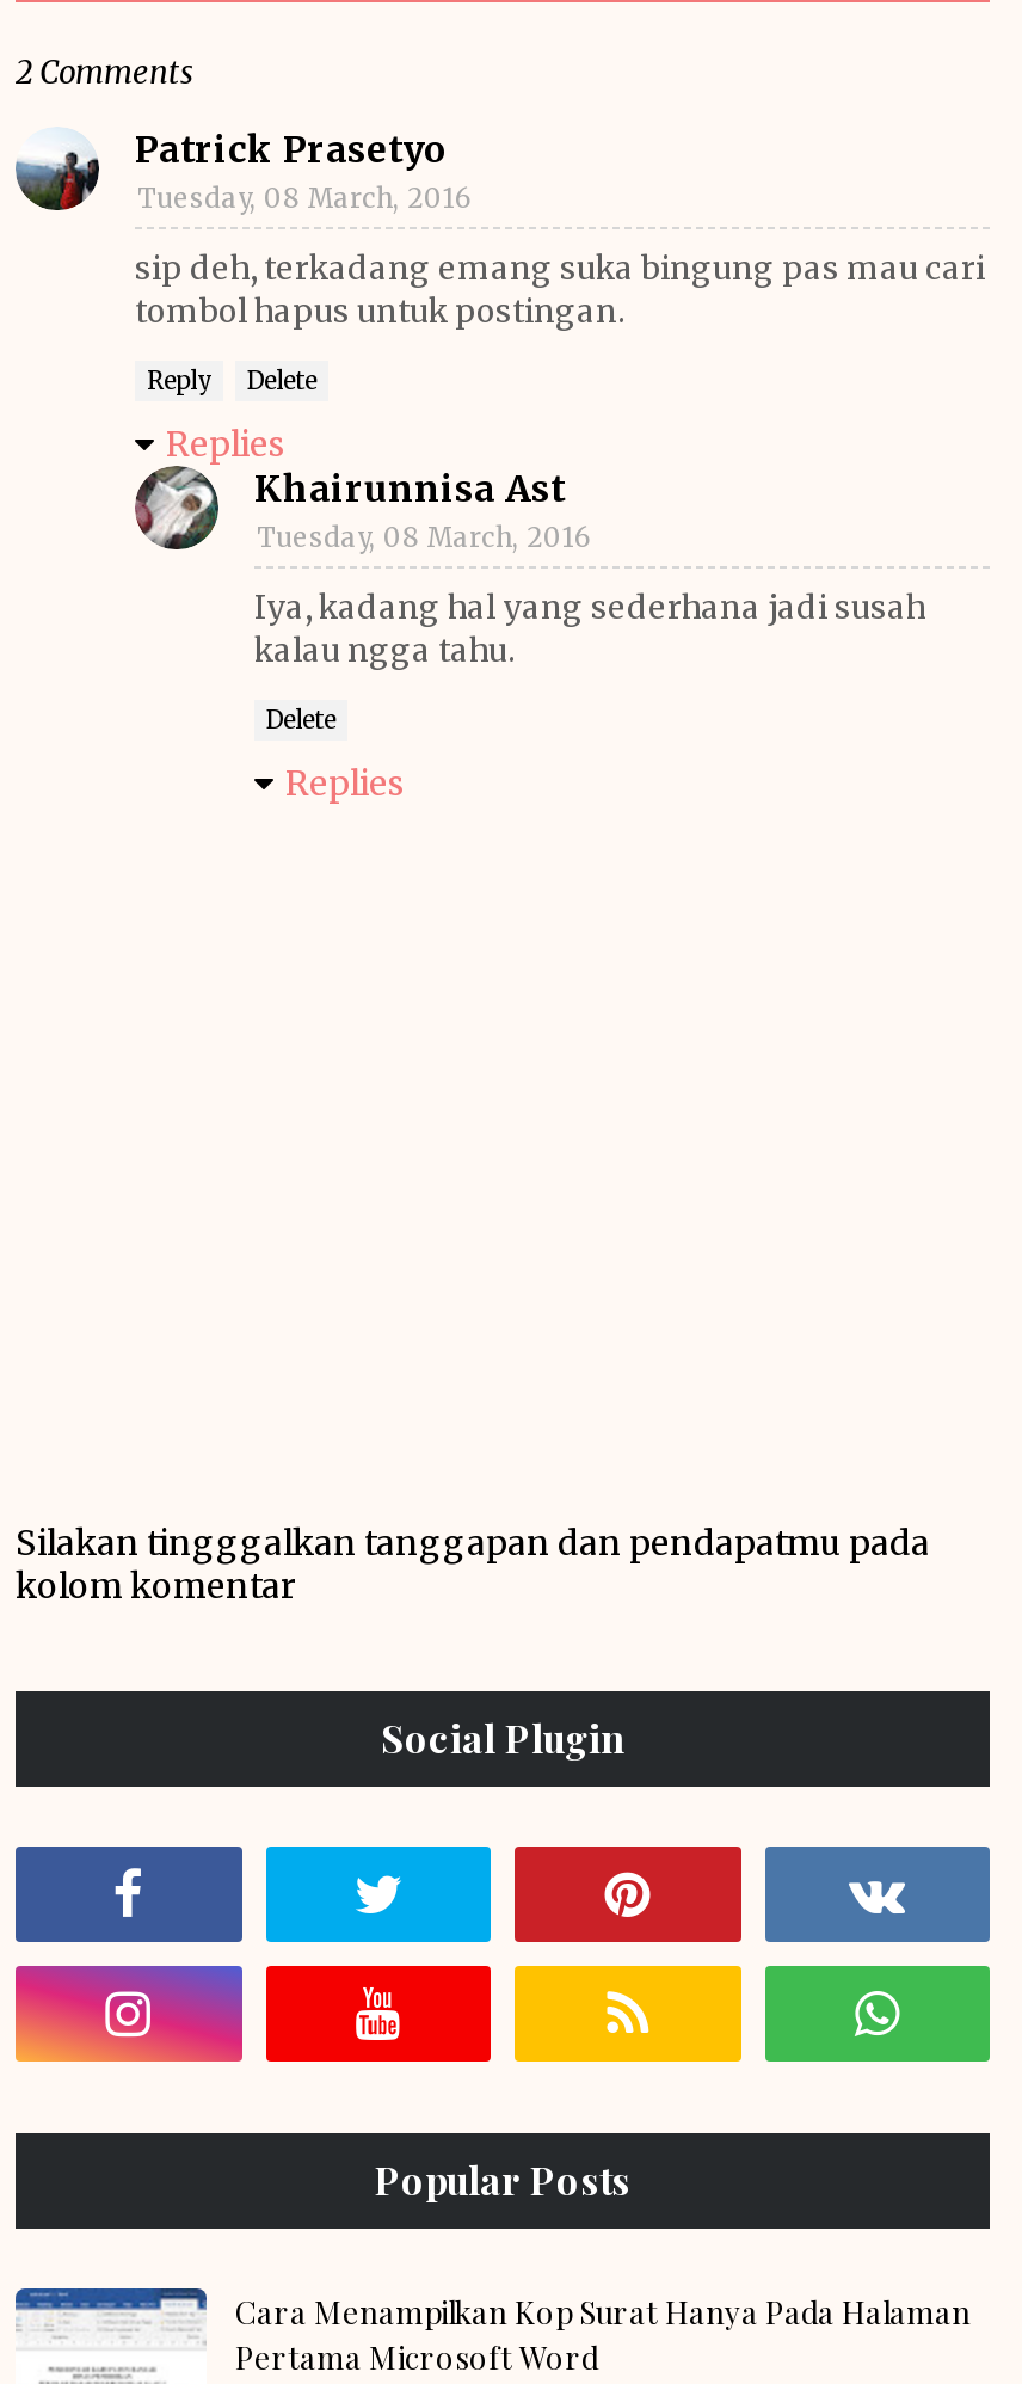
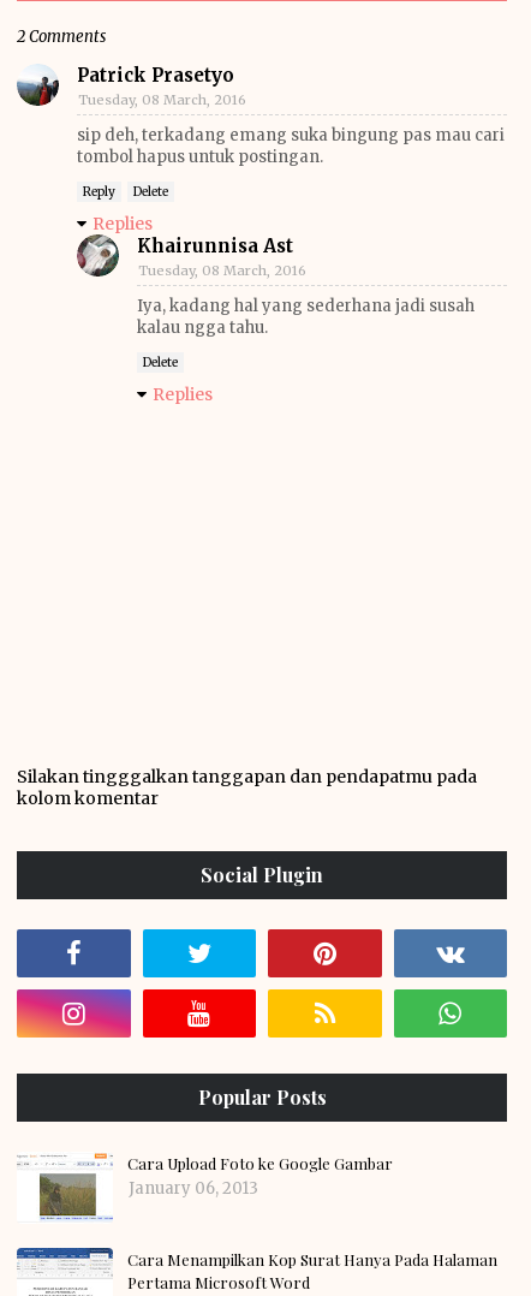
none -> [38,1153,393,1220] [image] | Cara Upload Foto ke Google Gambar | January 06, 2013

